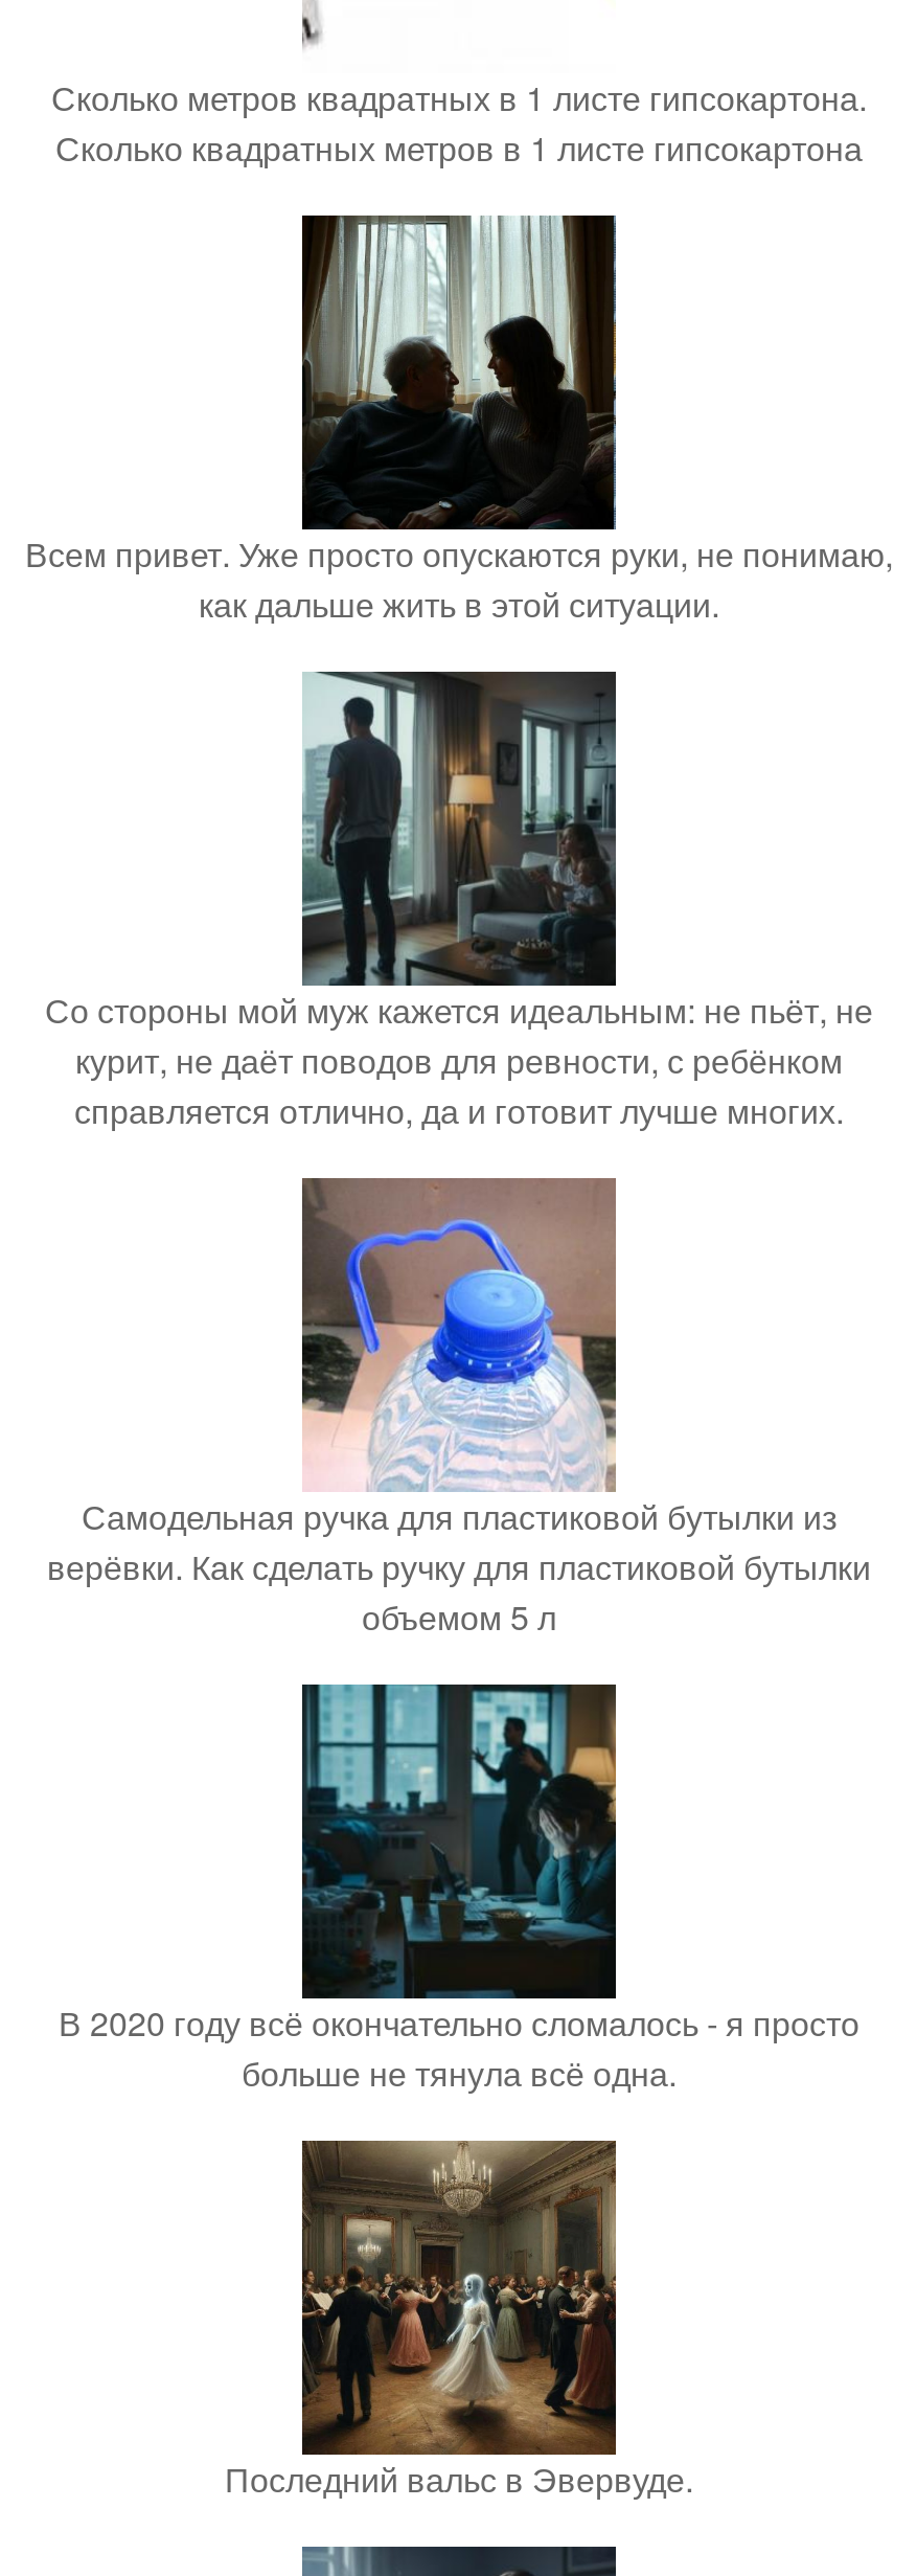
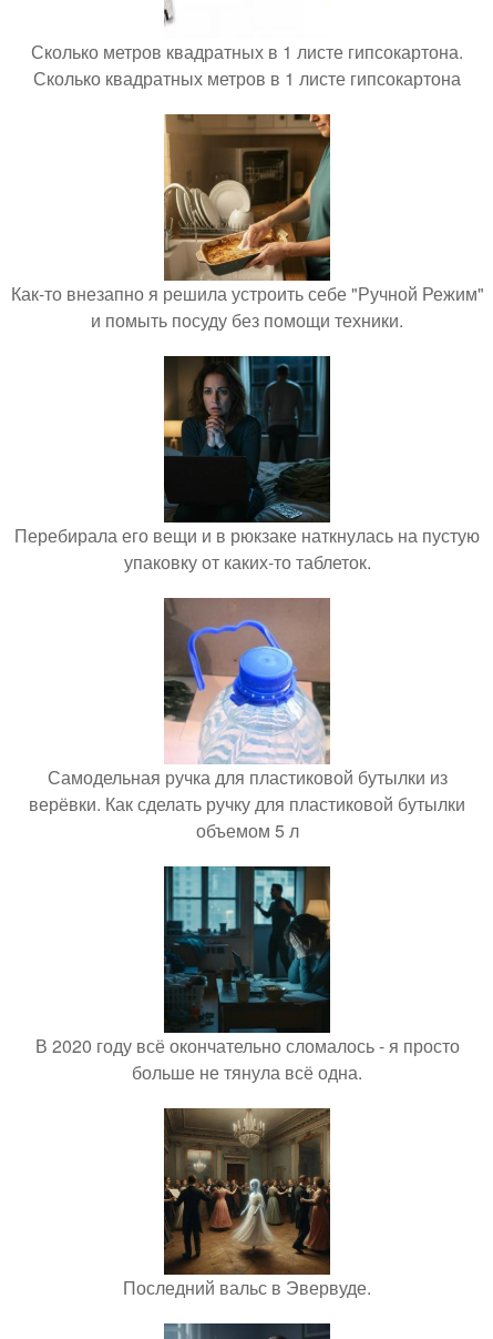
[25,213,893,627] [image] | Всем привет. Уже просто опускаются руки, не понимаю, | как дальше жить в этой ситуации. -> [11,113,484,332] [image] | Как-то внезапно я решила устроить себе "Ручной Режим" | и помыть посуду без помощи техники.
[45,693,873,1134] [image] | Со стороны мой муж кажется идеальным: не пьёт, не | курит, не даёт поводов для ревности, с ребёнком | справляется отлично, да и готовит лучше многих. -> [14,355,480,574] [image] | Перебирала его вещи и в рюкзаке наткнулась на пустую | упаковку от каких-то таблеток.

